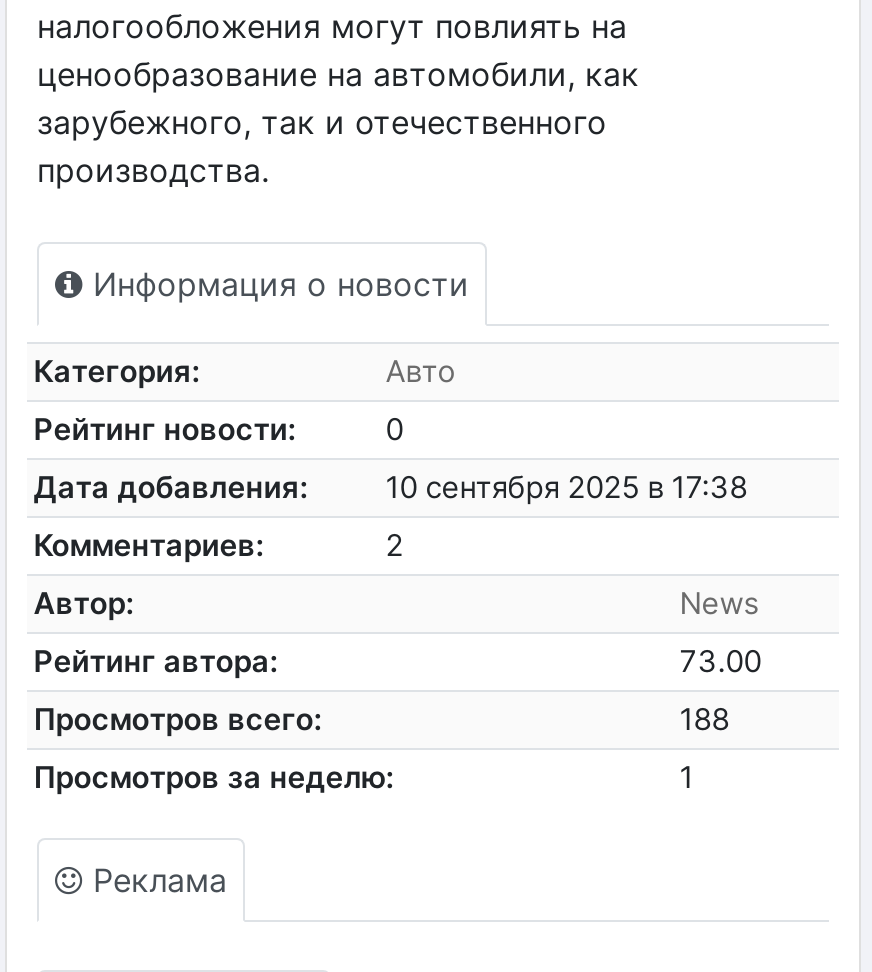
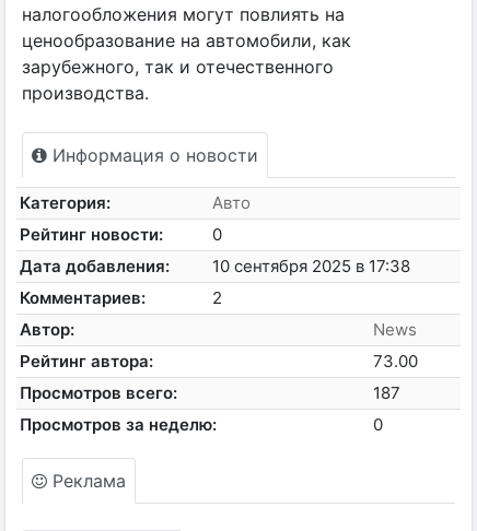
[679,700,729,738] 188 -> [373,382,401,403] 187
[679,758,693,796] 1 -> [373,414,383,435] 0

